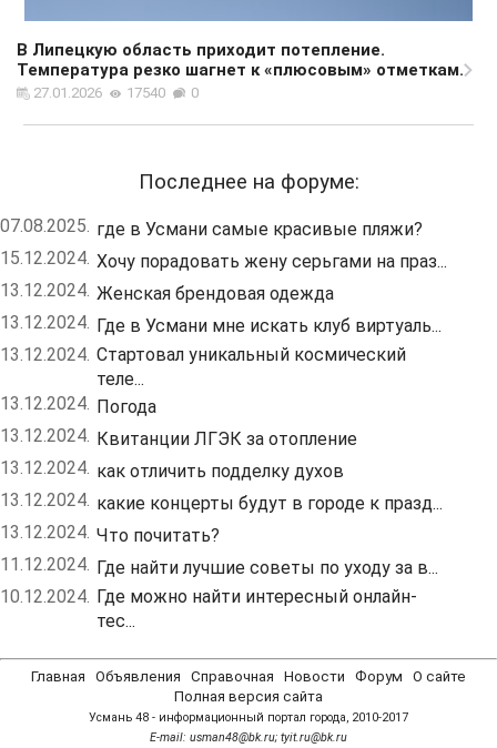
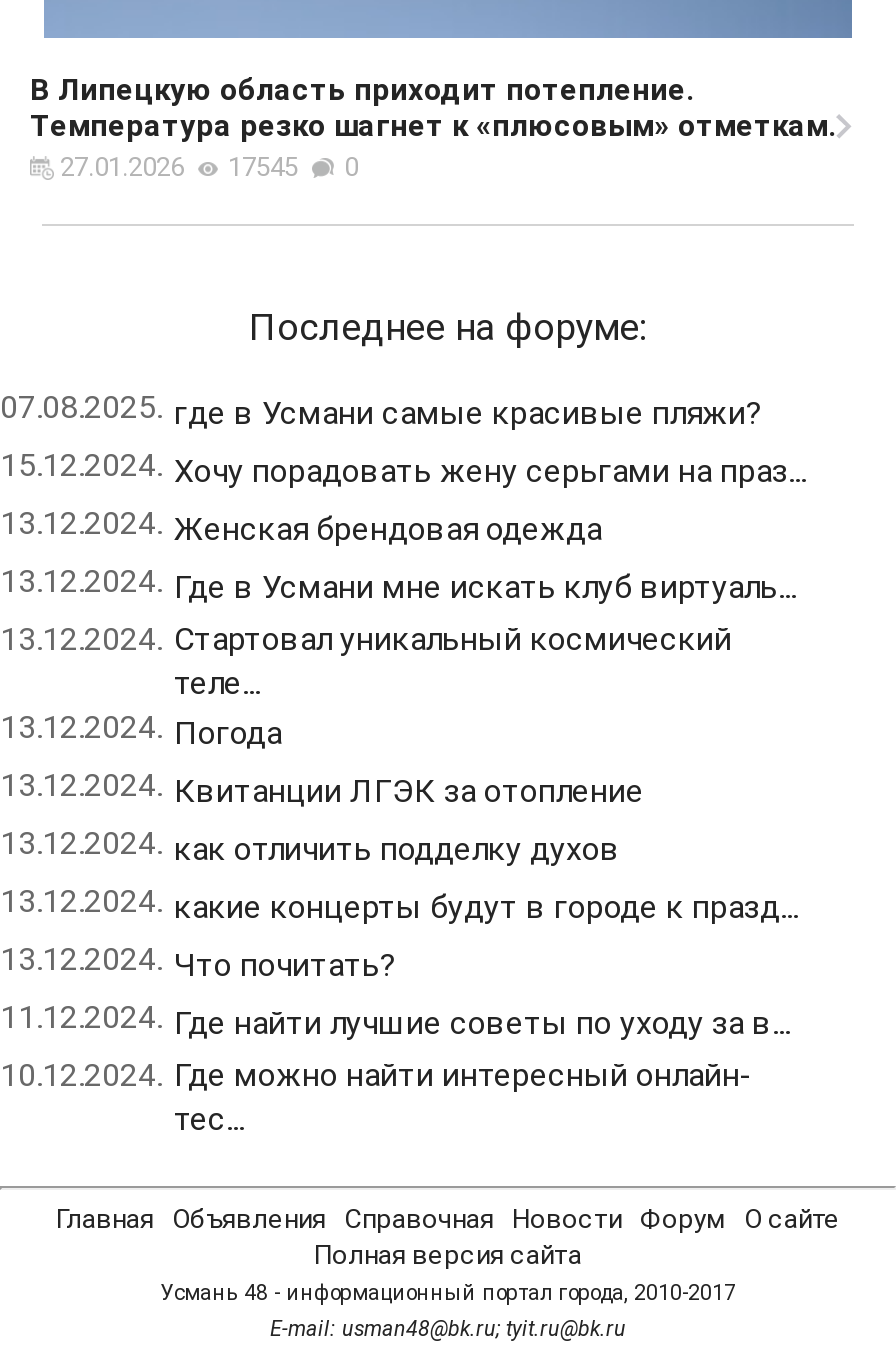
[33,84,199,100] 27.01.2026 17540 0 -> [60,151,358,181] 27.01.2026 17545 0

